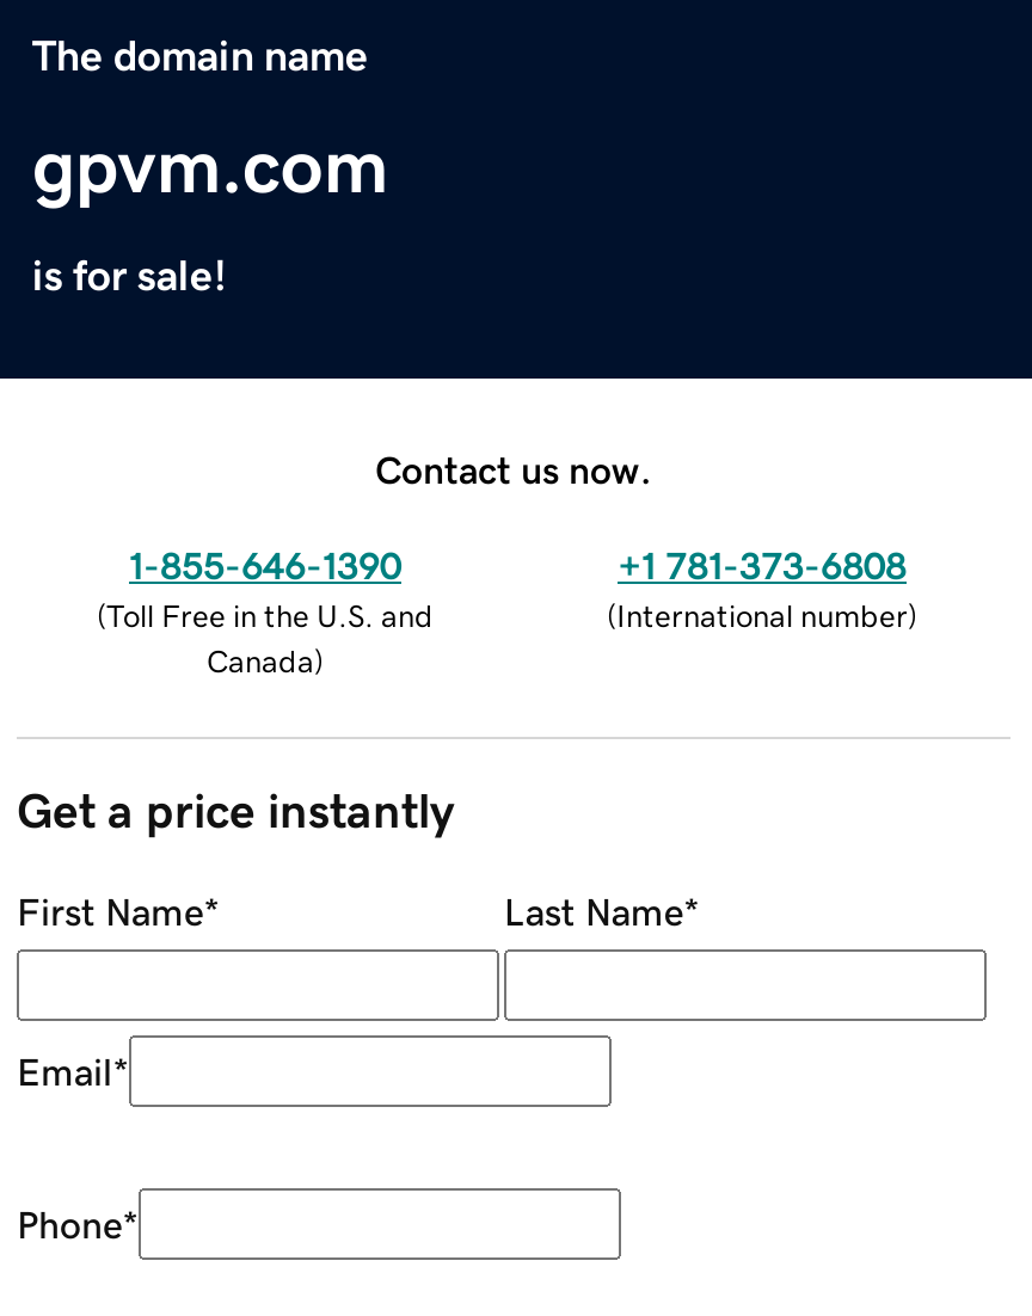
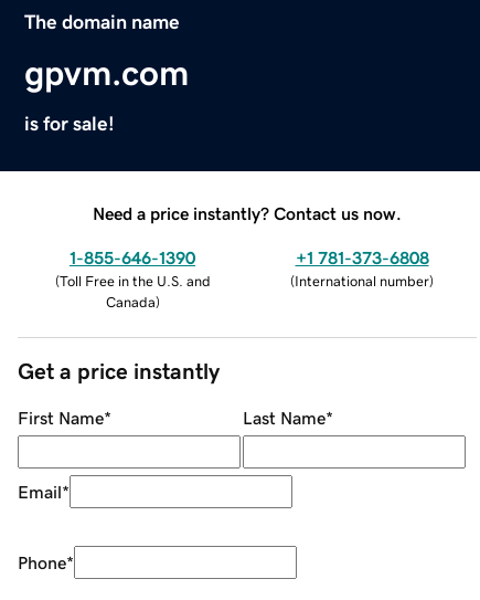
[375,449,652,487] Contact us now. -> [93,204,402,222] Need a price instantly? Contact us now.

